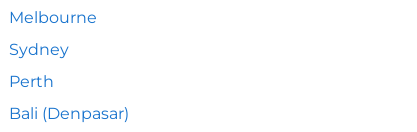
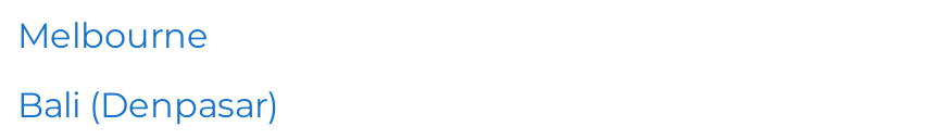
[9,40,69,91] Sydney | Perth -> none

